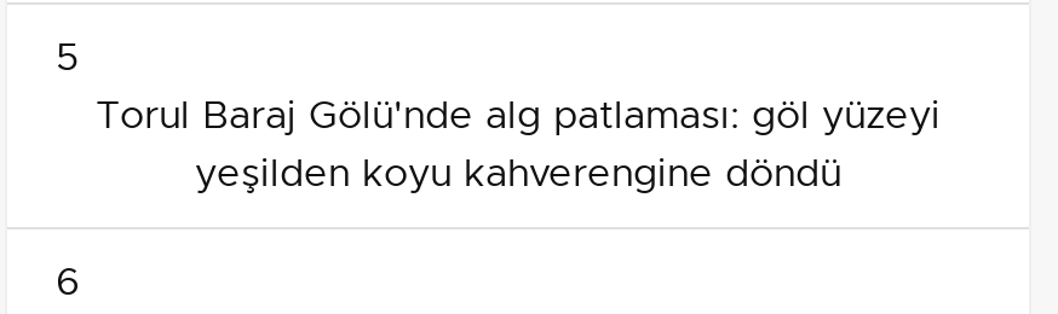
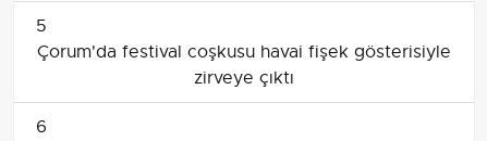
[96,93,941,199] Torul Baraj Gölü'nde alg patlaması: göl yüzeyi | yeşilden koyu kahverengine döndü -> [37,42,451,89] Çorum'da festival coşkusu havai fişek gösterisiyle | zirveye çıktı

